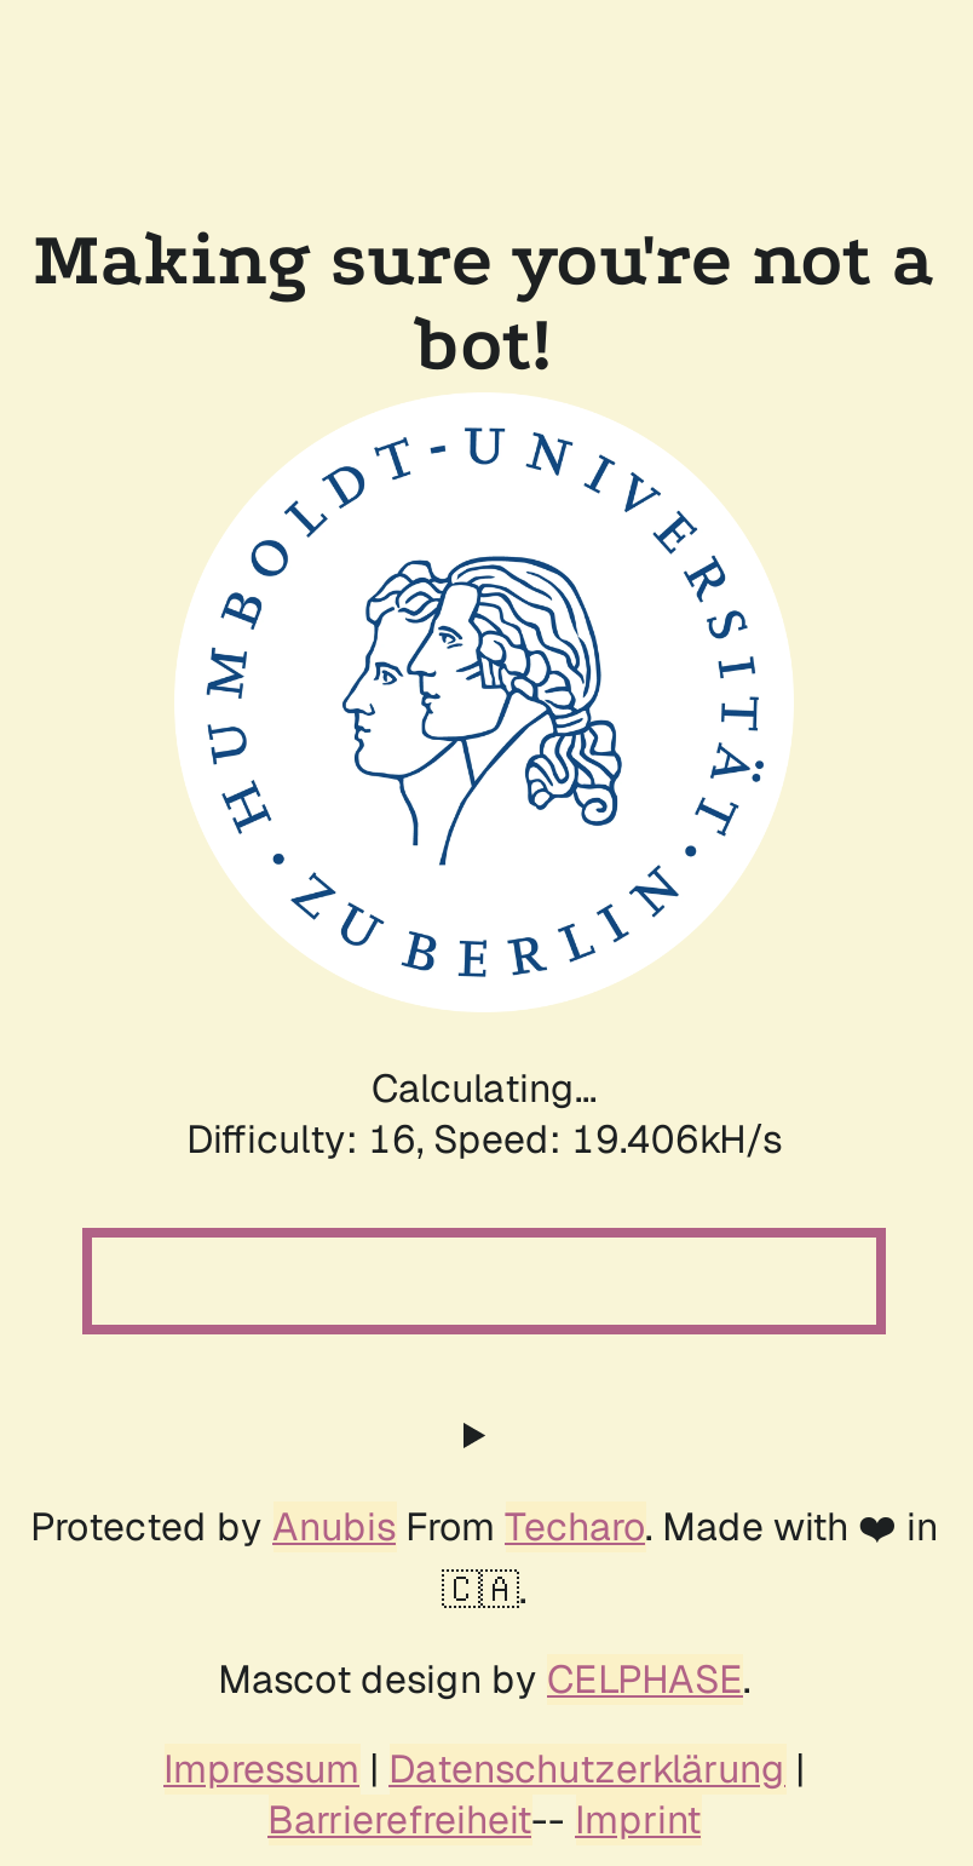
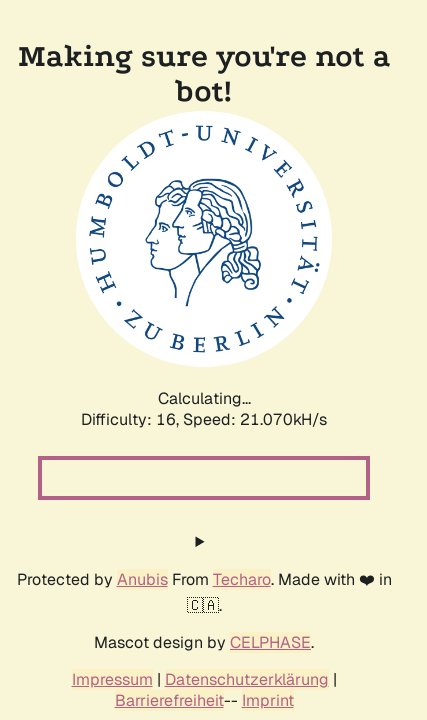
[186,1114,782,1165] Difficulty: 16, Speed: 19.406kH/s -> [81,409,327,430] Difficulty: 16, Speed: 21.070kH/s

